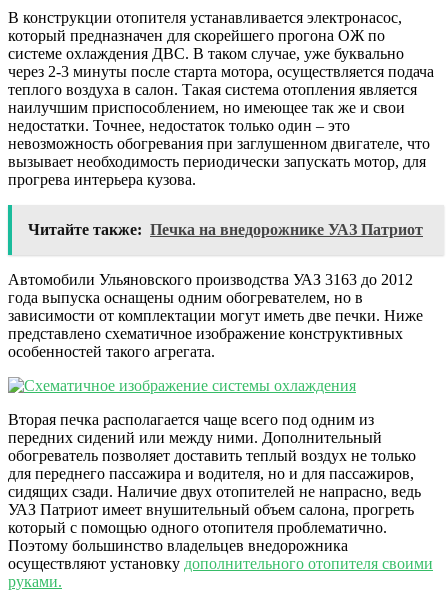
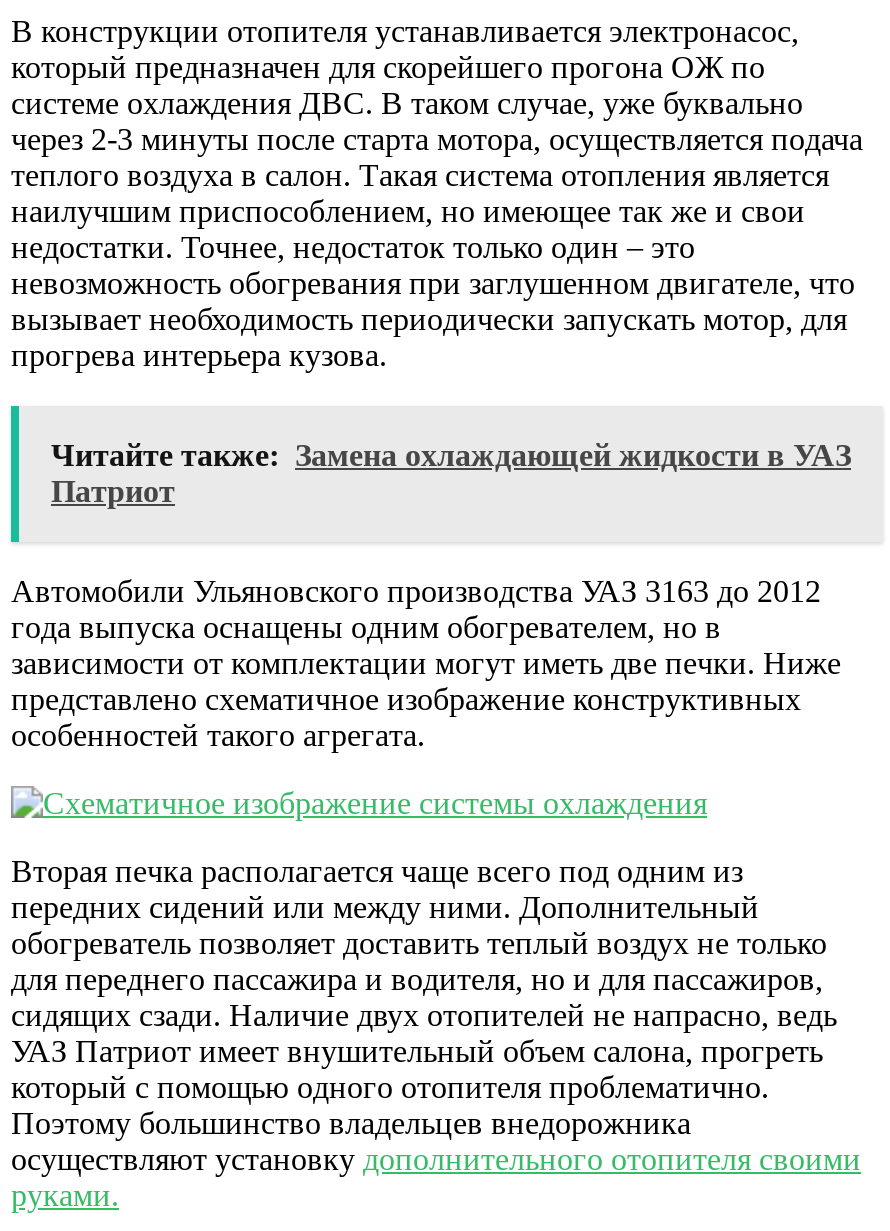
[28,221,423,238] Читайте также: Печка на внедорожнике УАЗ Патриот -> [51,437,851,507] Читайте также: Замена охлаждающей жидкости в УАЗ | Патриот

